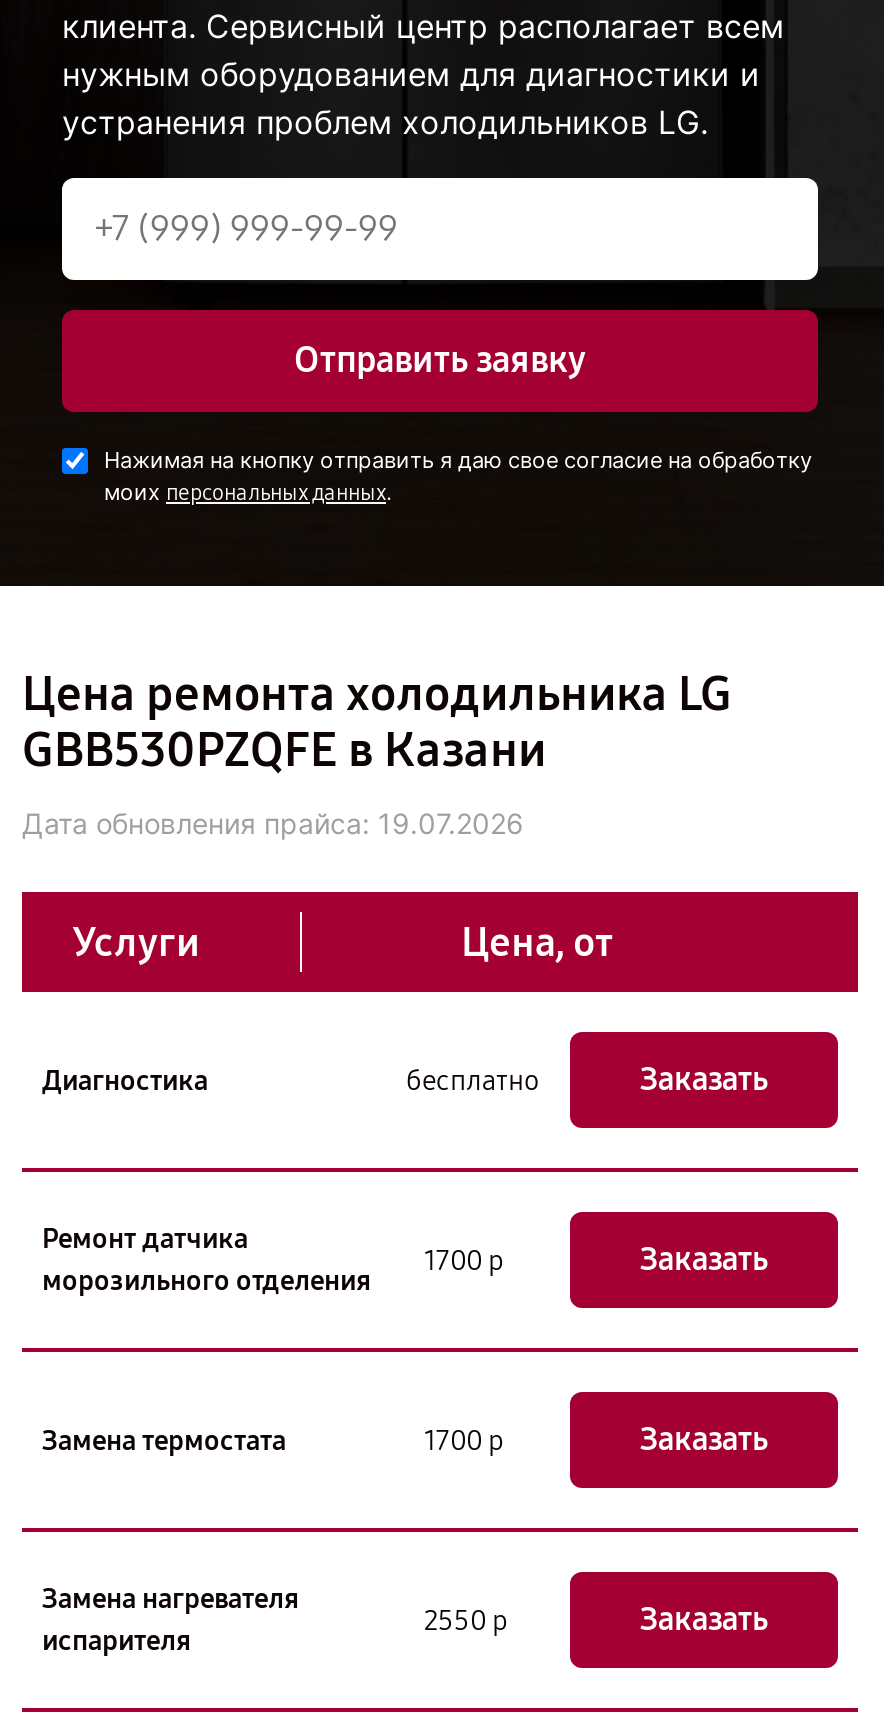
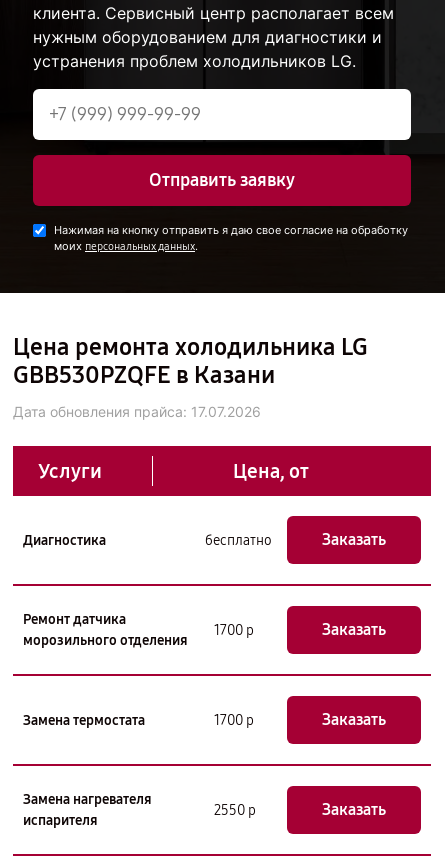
[22,806,524,840] Дата обновления прайса: 19.07.2026 -> [13,403,261,420] Дата обновления прайса: 17.07.2026

